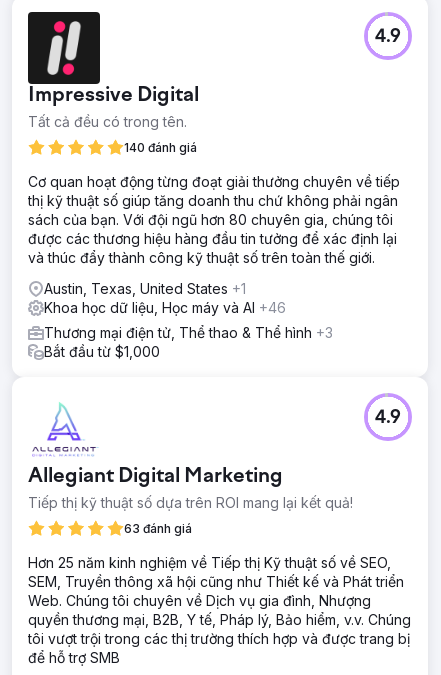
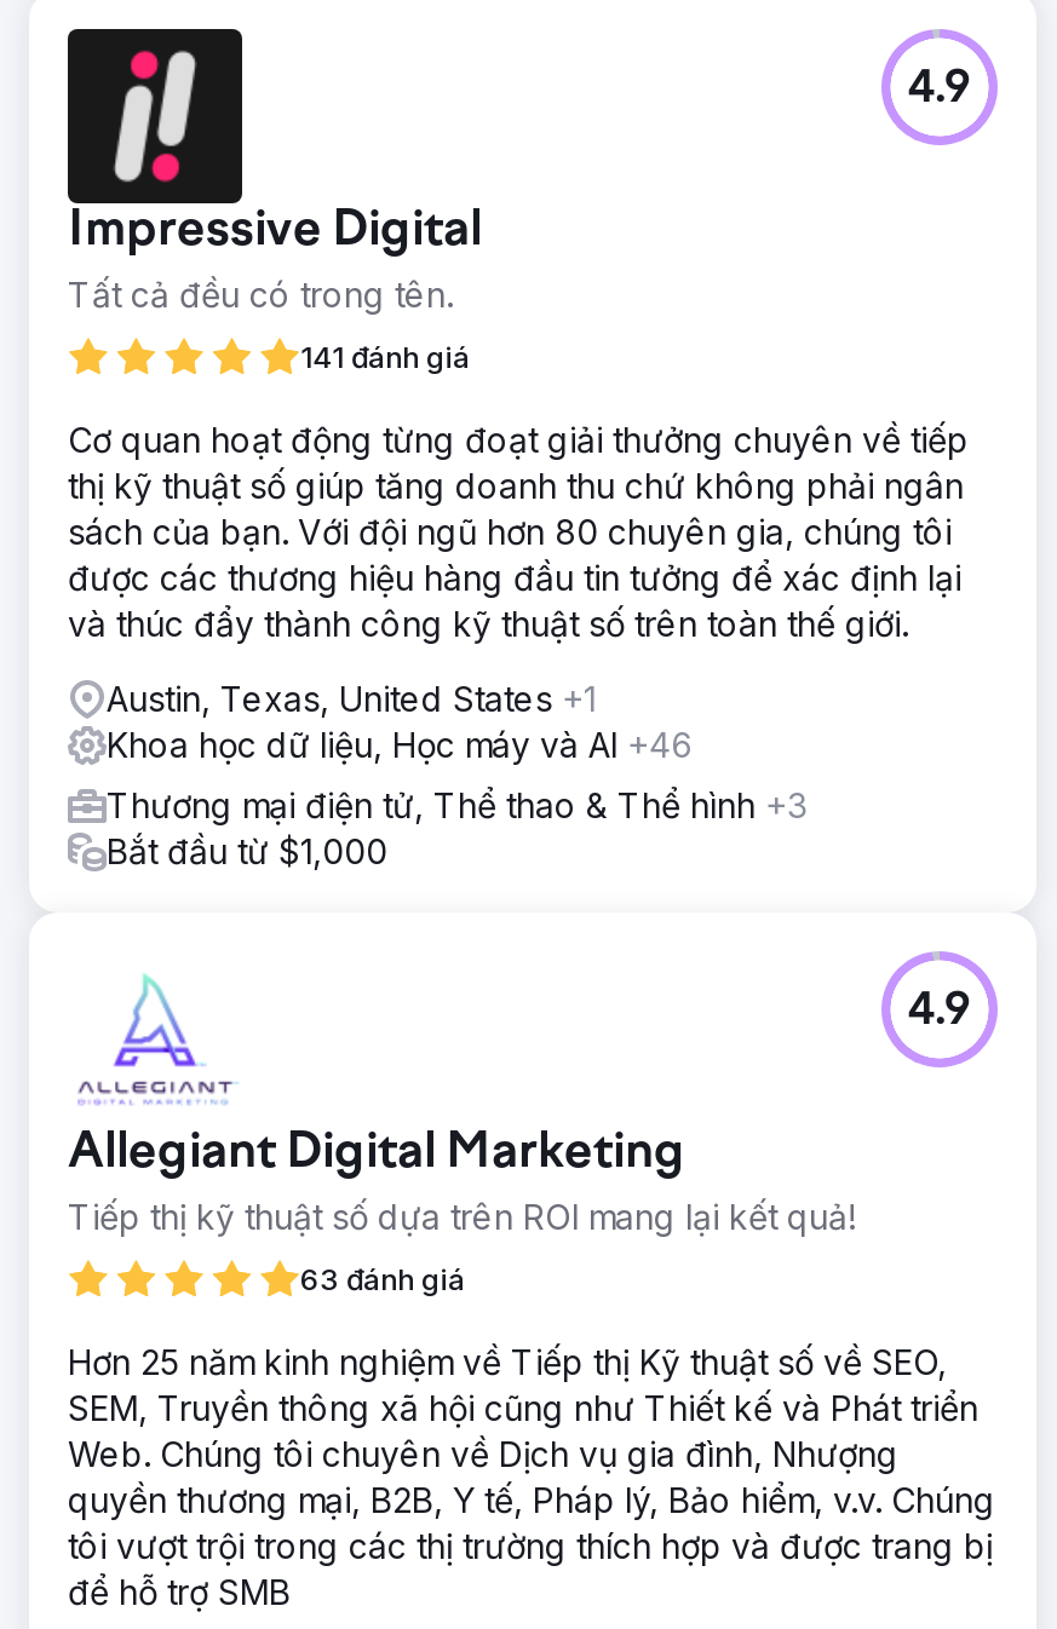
[124,140,197,155] 140 đánh giá -> [300,339,470,375] 141 đánh giá

